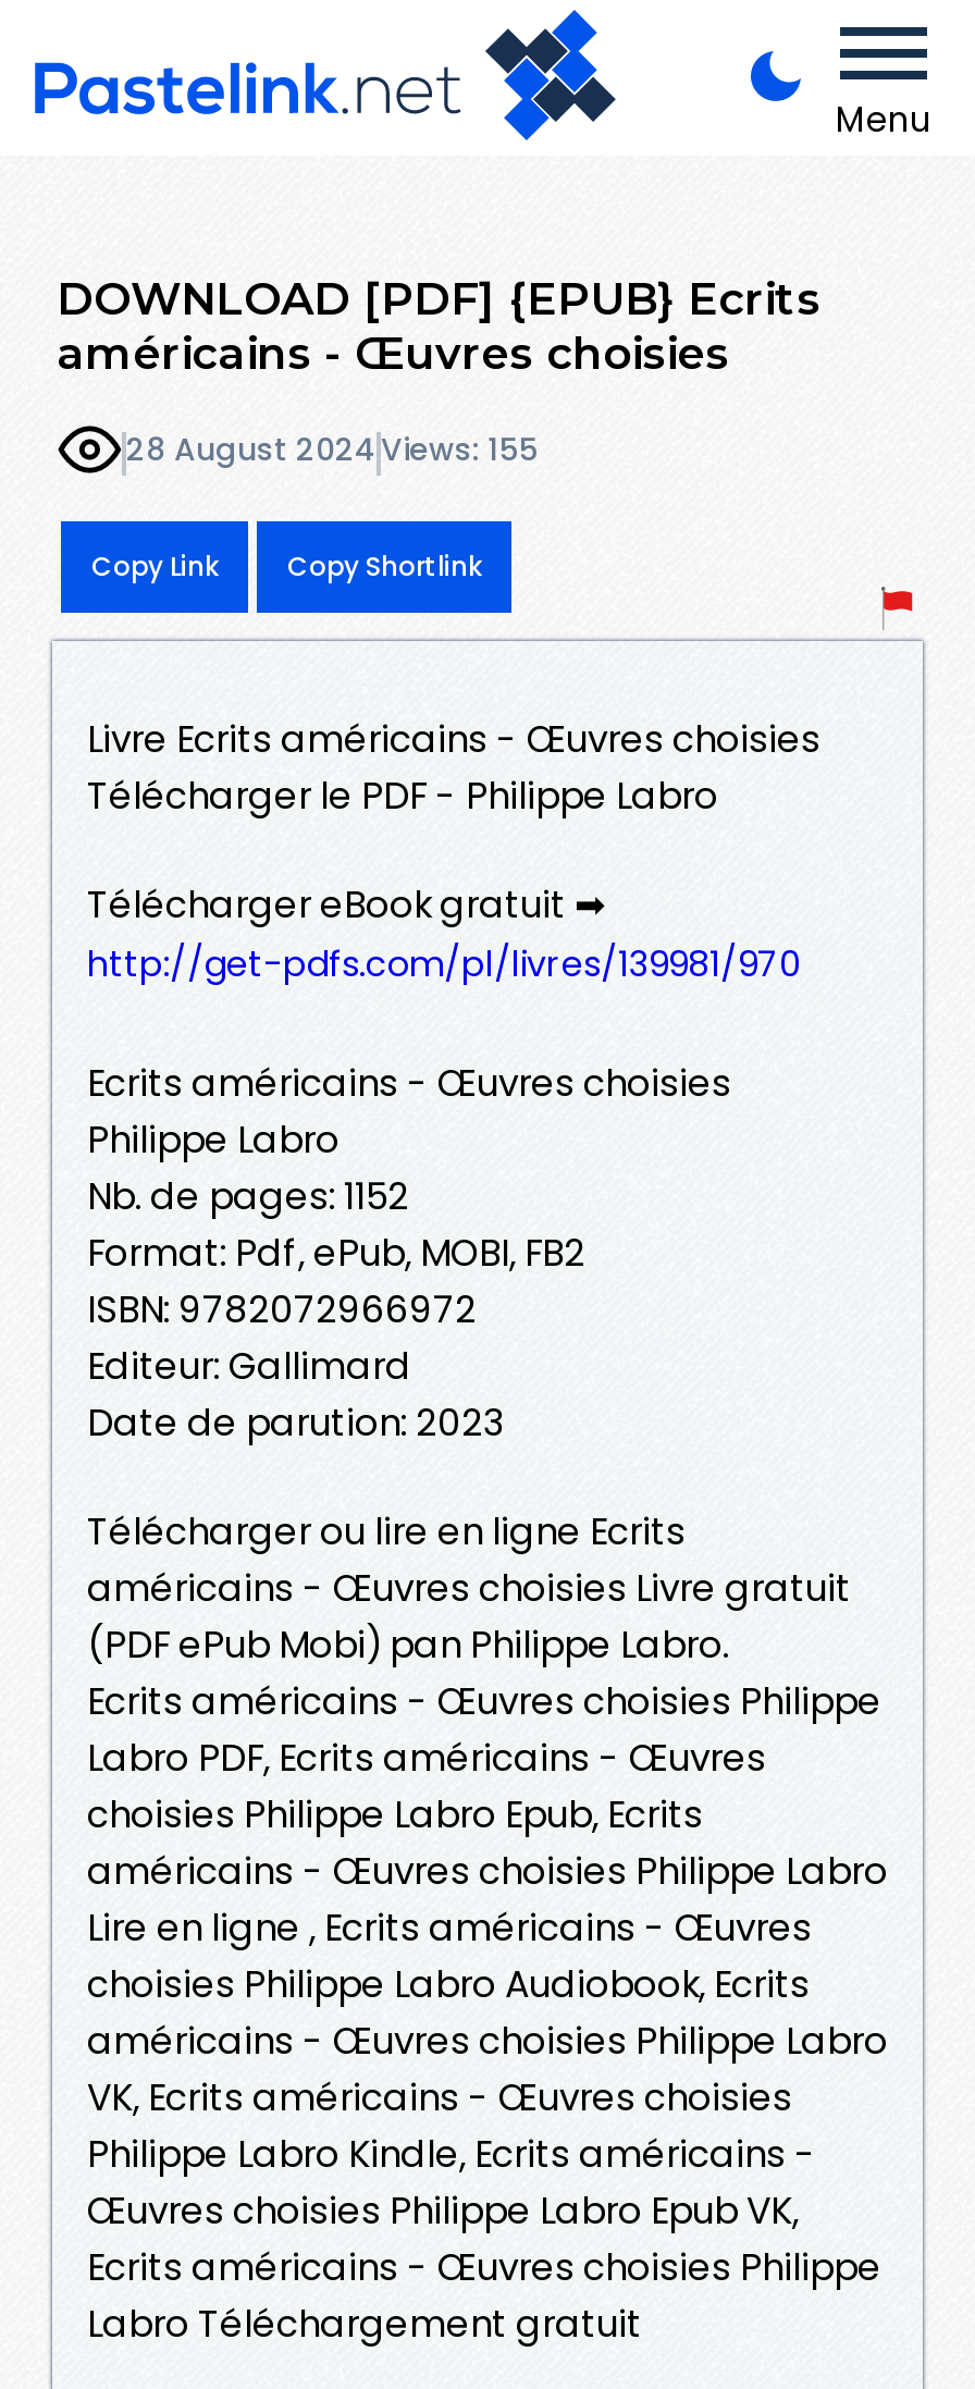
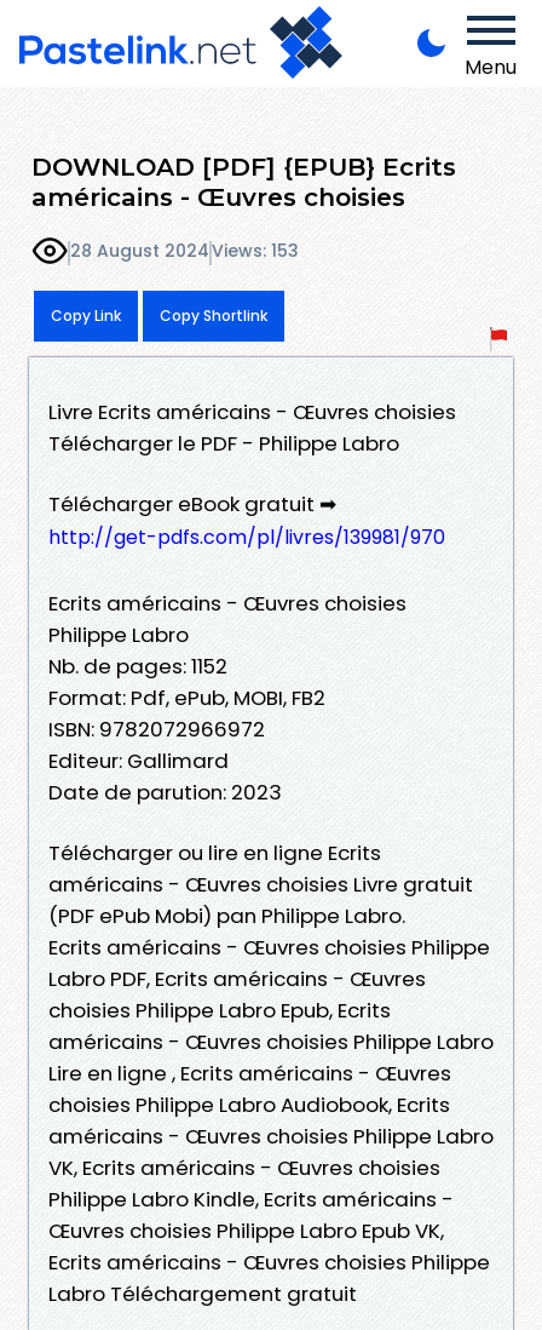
[126,429,538,472] 28 August 2024 Views: 155 -> [70,239,299,263] 28 August 2024 Views: 153

